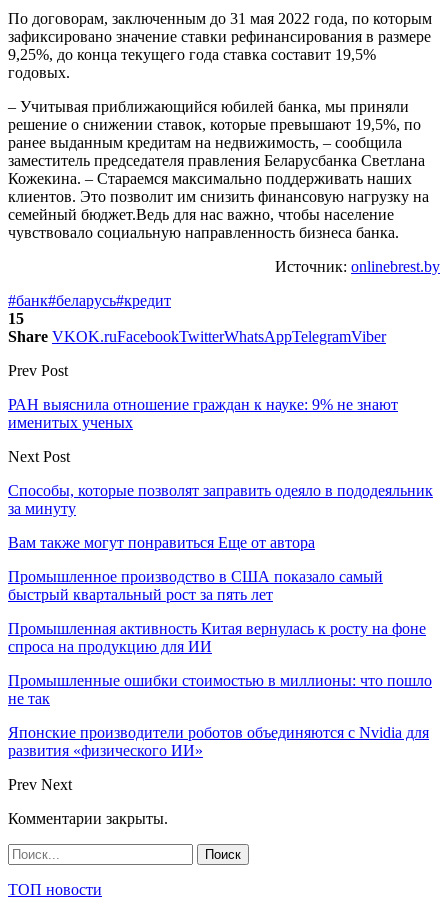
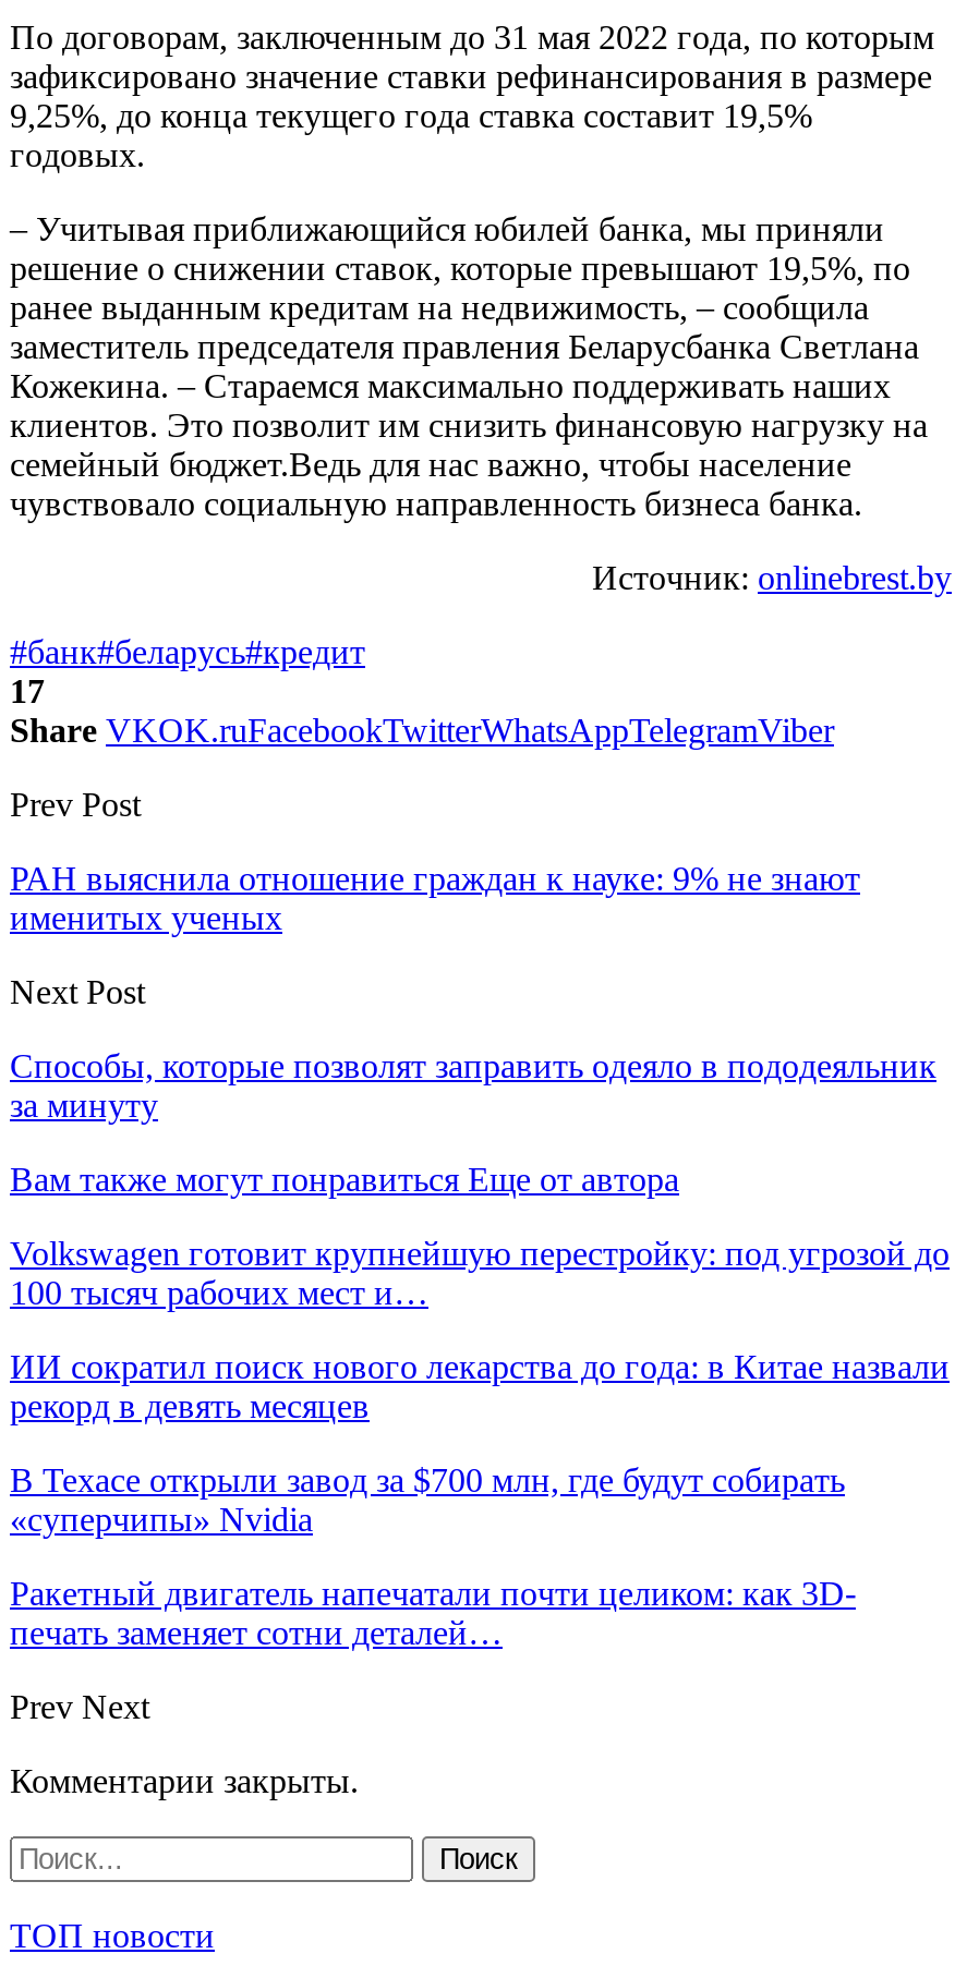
[8,310,24,327] 15 -> [10,672,45,709] 17
[8,568,383,603] Промышленное производство в США показало самый | быстрый квартальный рост за пять лет -> [10,1234,950,1311] Volkswagen готовит крупнейшую перестройку: под угрозой до | 100 тысяч рабочих мест и…
[8,620,426,655] Промышленная активность Китая вернулась к росту на фоне | спроса на продукцию для ИИ -> [10,1348,950,1424] ИИ сократил поиск нового лекарства до года: в Китае назвали | рекорд в девять месяцев
[8,672,432,707] Промышленные ошибки стоимостью в миллионы: что пошло | не так -> [10,1461,845,1537] В Техасе открыли завод за $700 млн, где будут собирать | «суперчипы» Nvidia
[8,724,429,759] Японские производители роботов объединяются с Nvidia для | развития «физического ИИ» -> [10,1574,856,1651] Ракетный двигатель напечатали почти целиком: как 3D- | печать заменяет сотни деталей…

